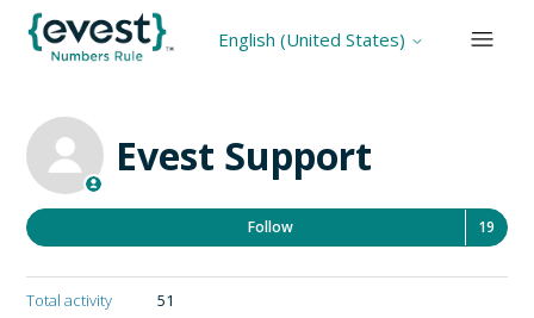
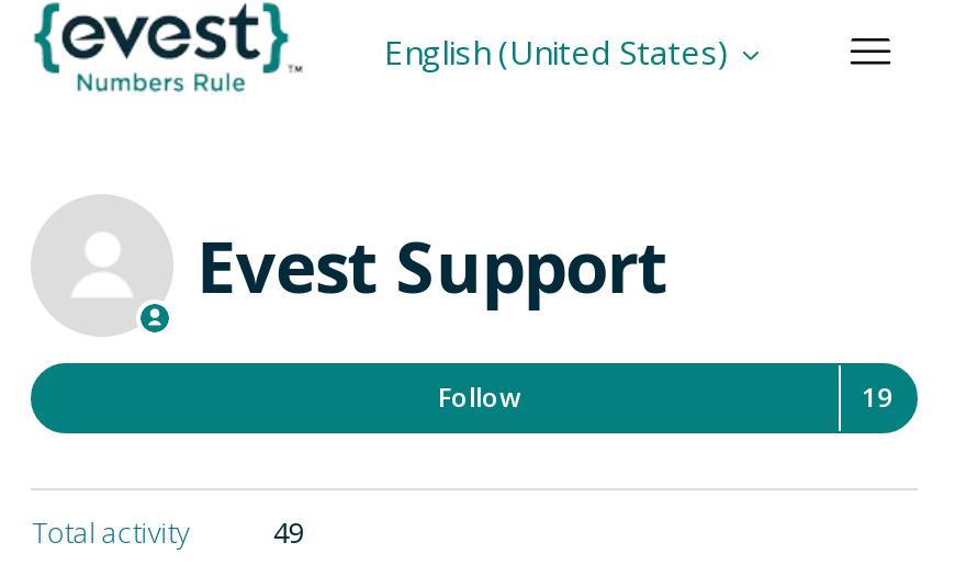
[158,289,175,311] 51 -> [273,512,304,552] 49

